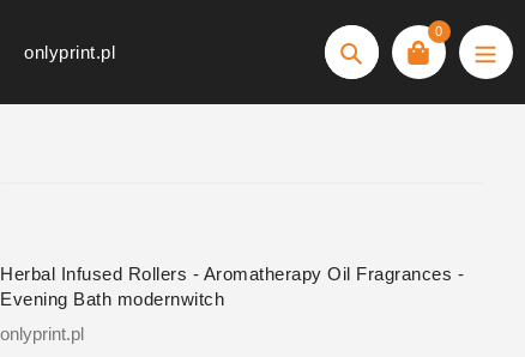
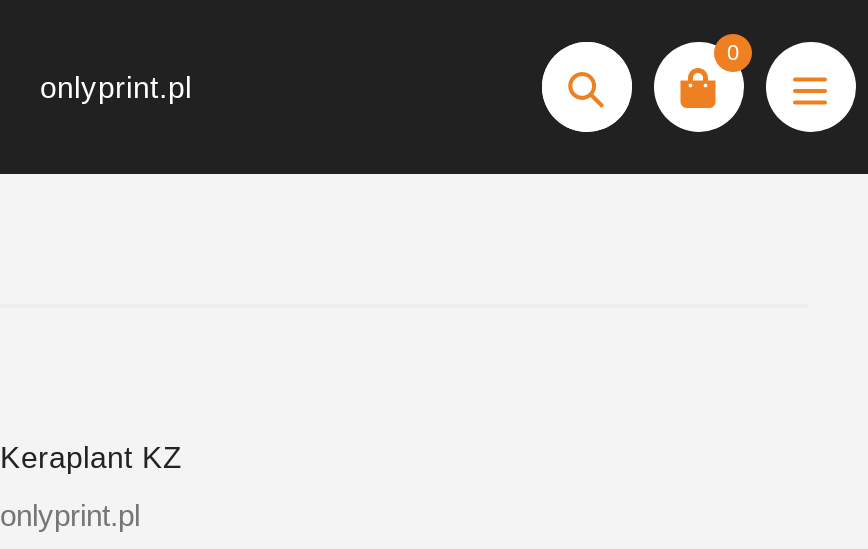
[0,264,464,309] Herbal Infused Rollers - Aromatherapy Oil Fragrances - | Evening Bath modernwitch -> [0,440,182,474] Keraplant KZ

